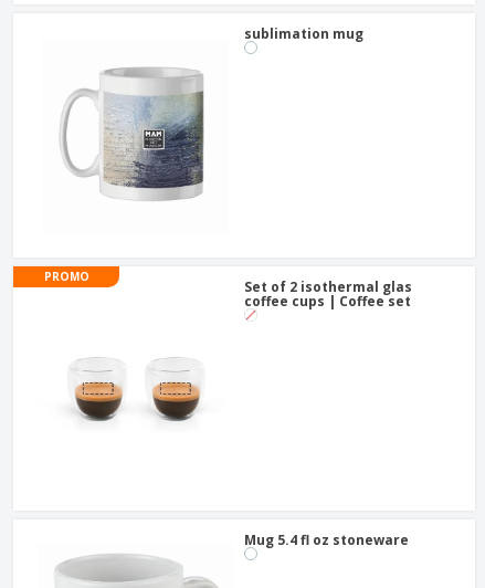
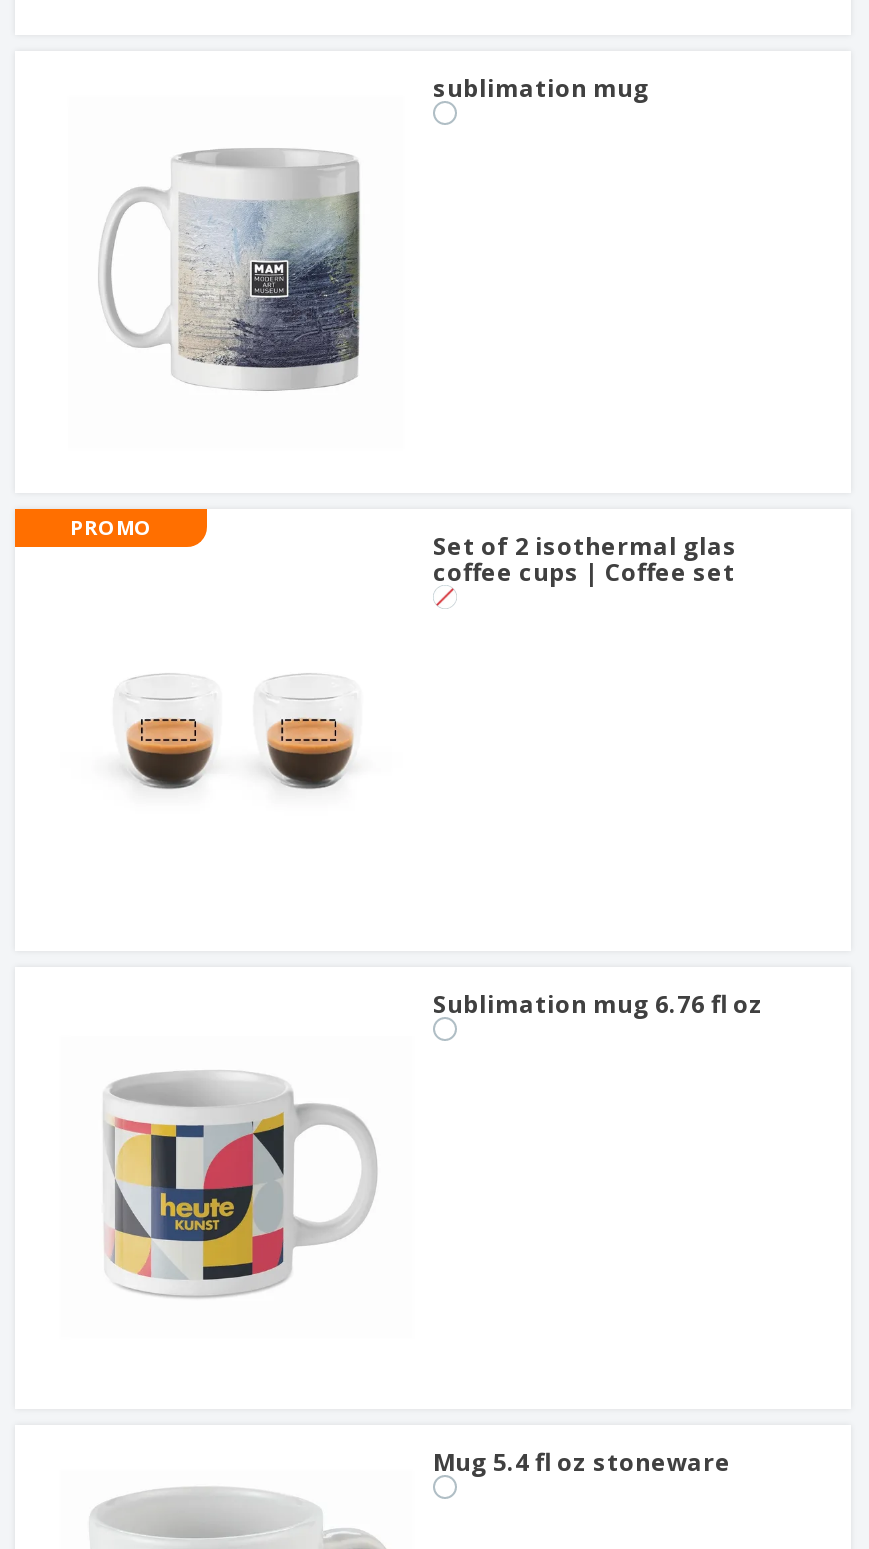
none -> [107,1071,375,1281] [image]
none -> [433,988,763,1022] Sublimation mug 6.76 fl oz

